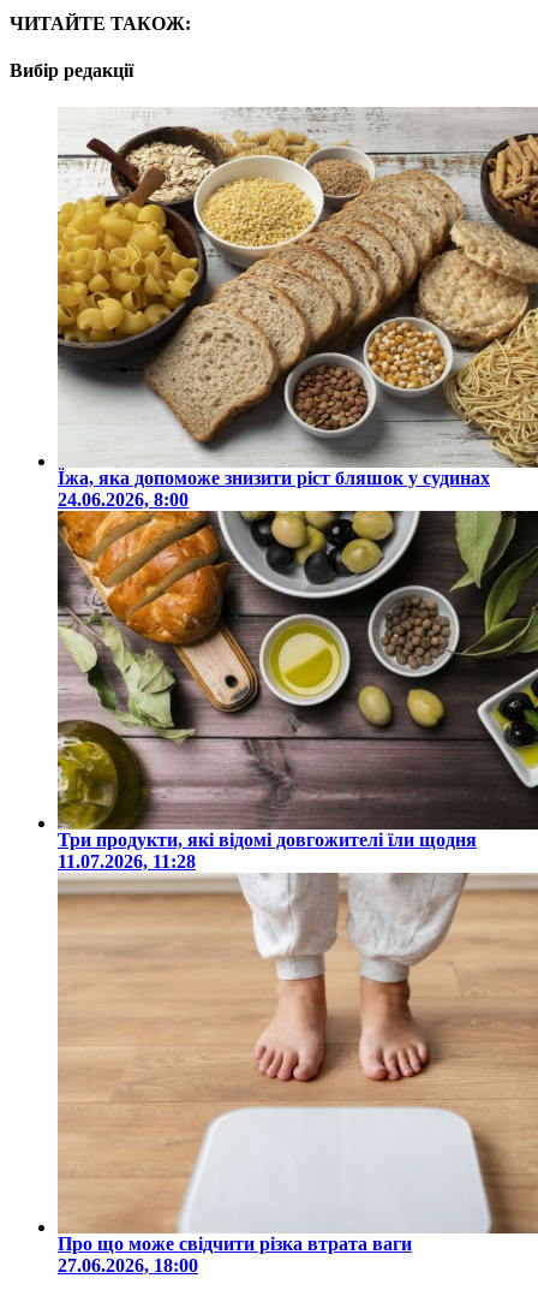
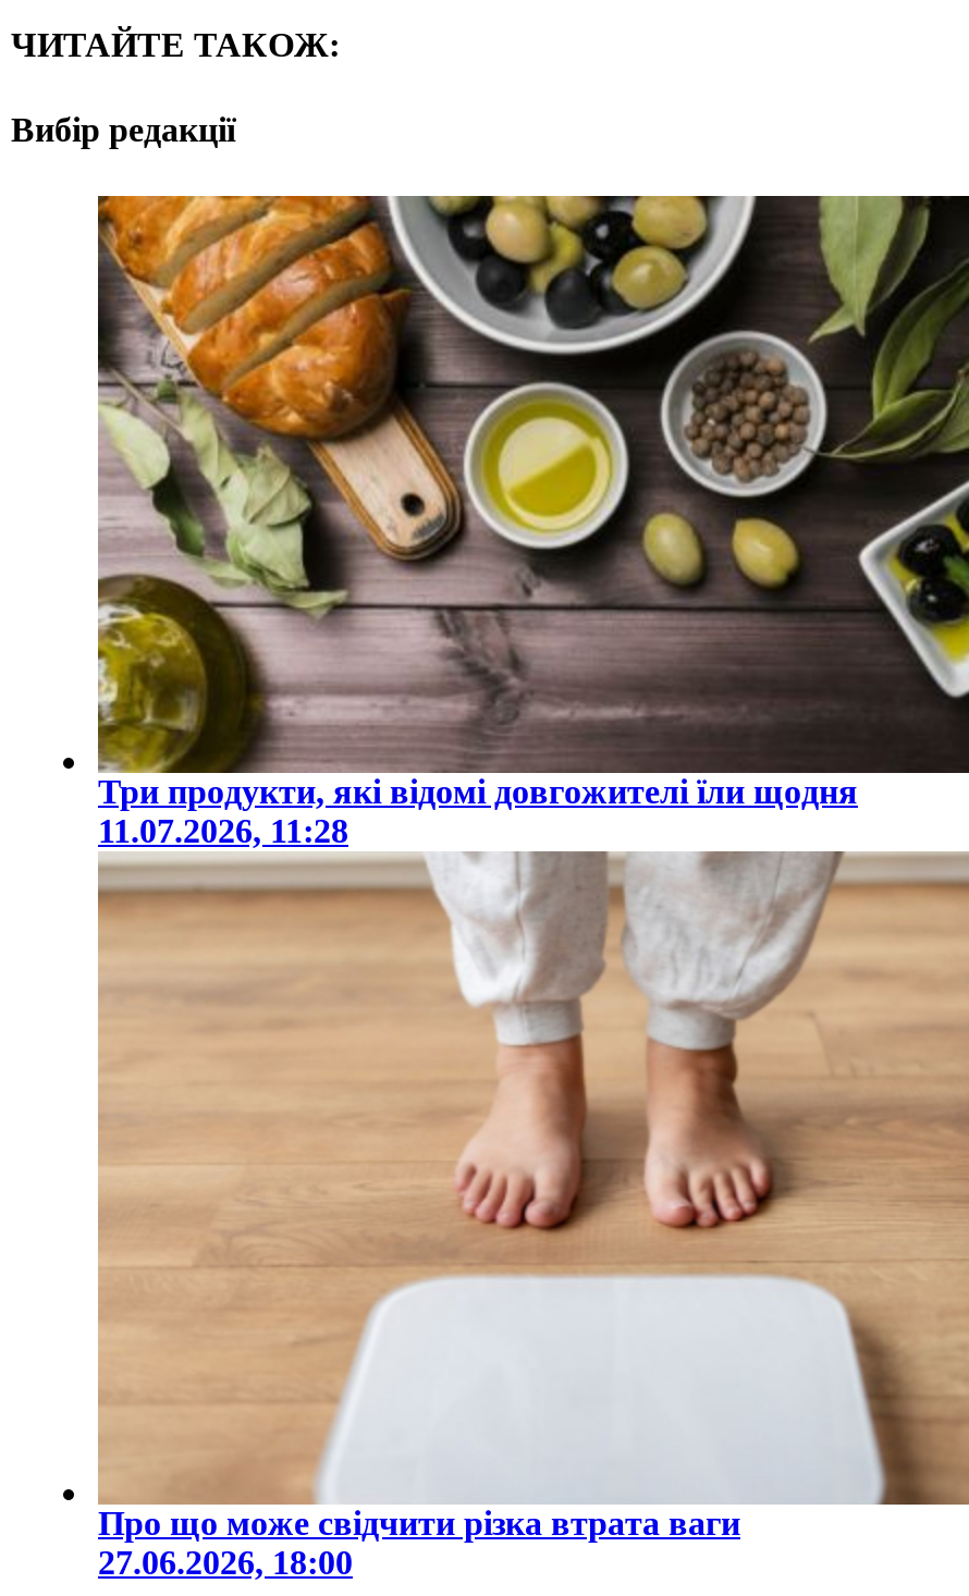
[56,107,534,510] [image] | Їжа, яка допоможе знизити ріст бляшок у судинах | 24.06.2026, 8:00 -> none

